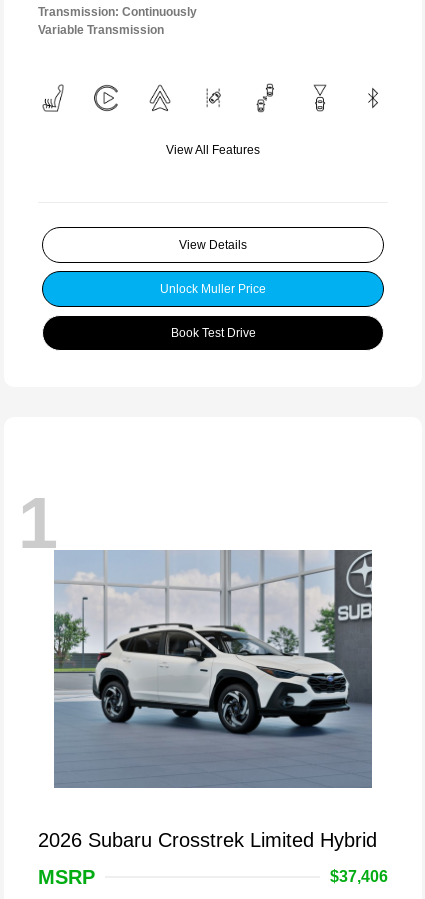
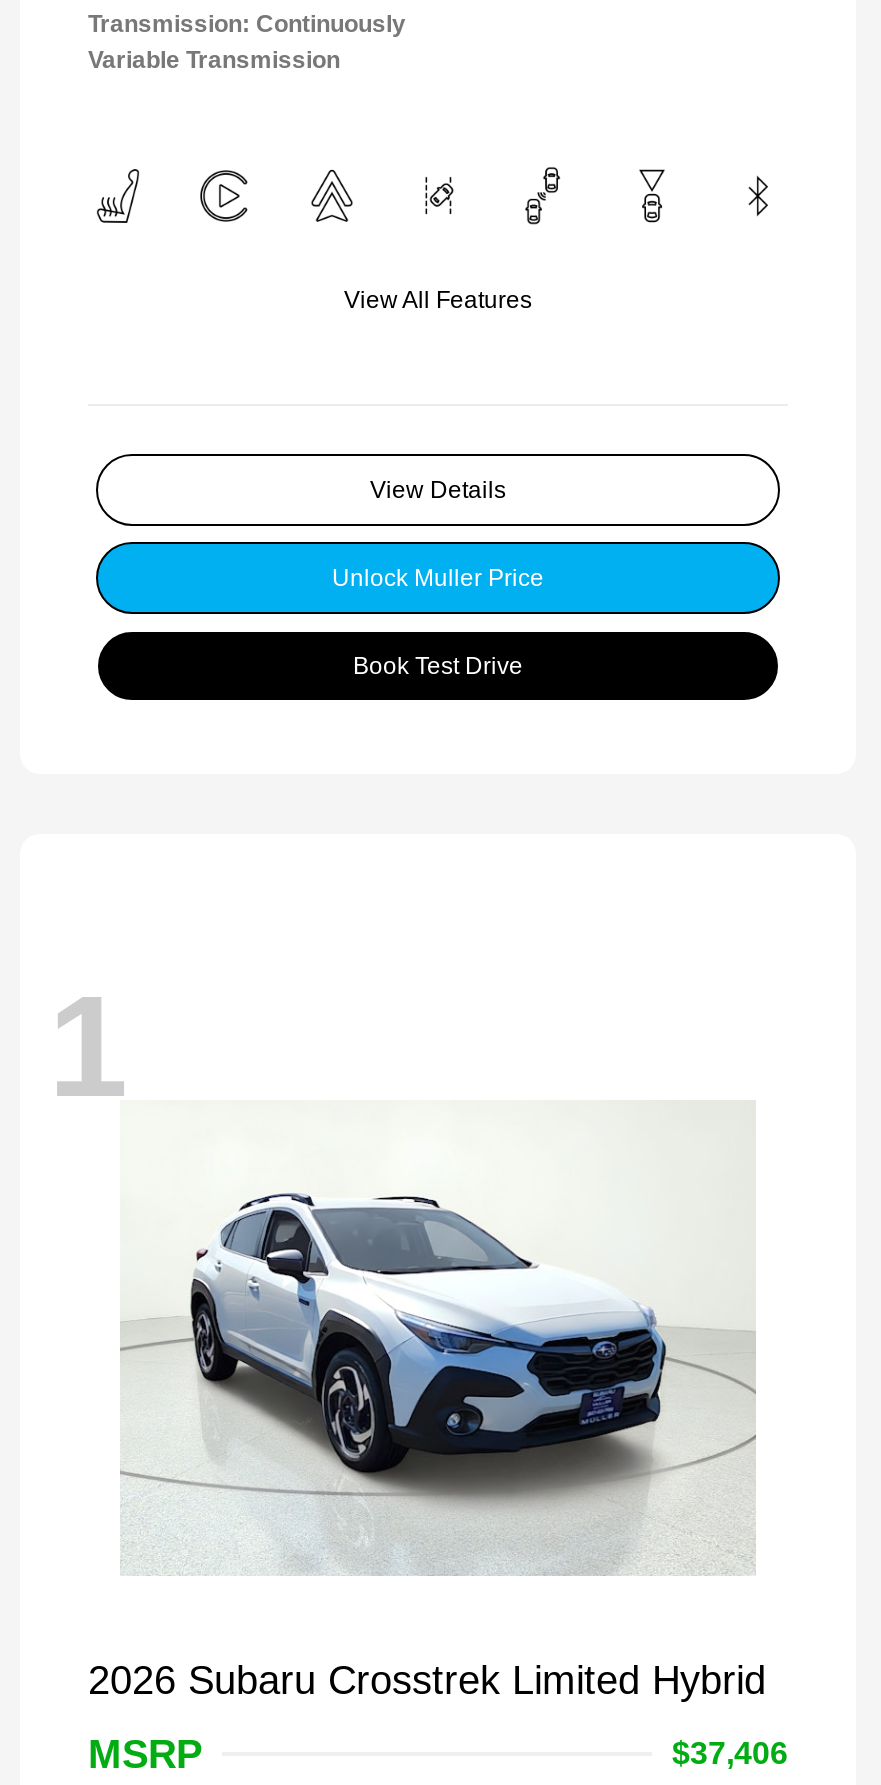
[53,549,373,788] [image] -> [120,1100,756,1574] [image]

